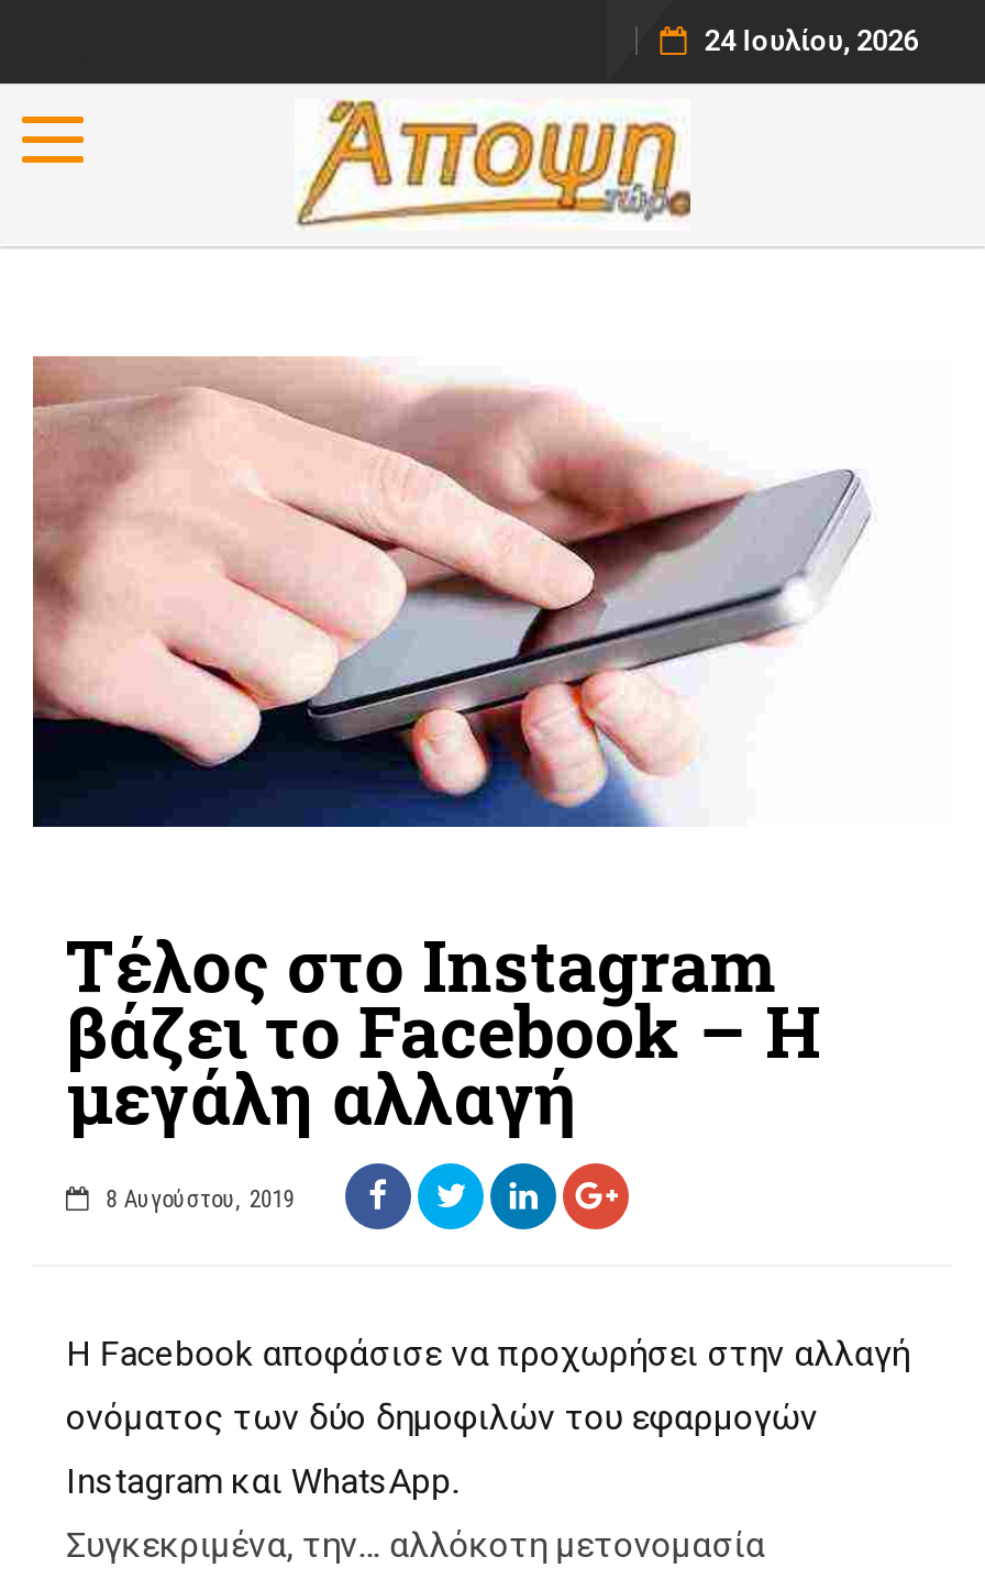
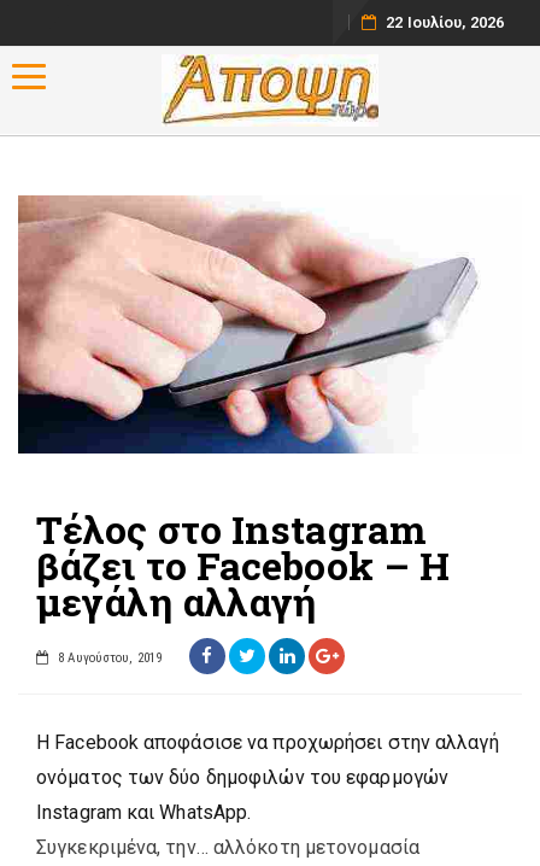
[704,24,919,57] 24 Ιουλίου, 2026 -> [386,13,504,31] 22 Ιουλίου, 2026

